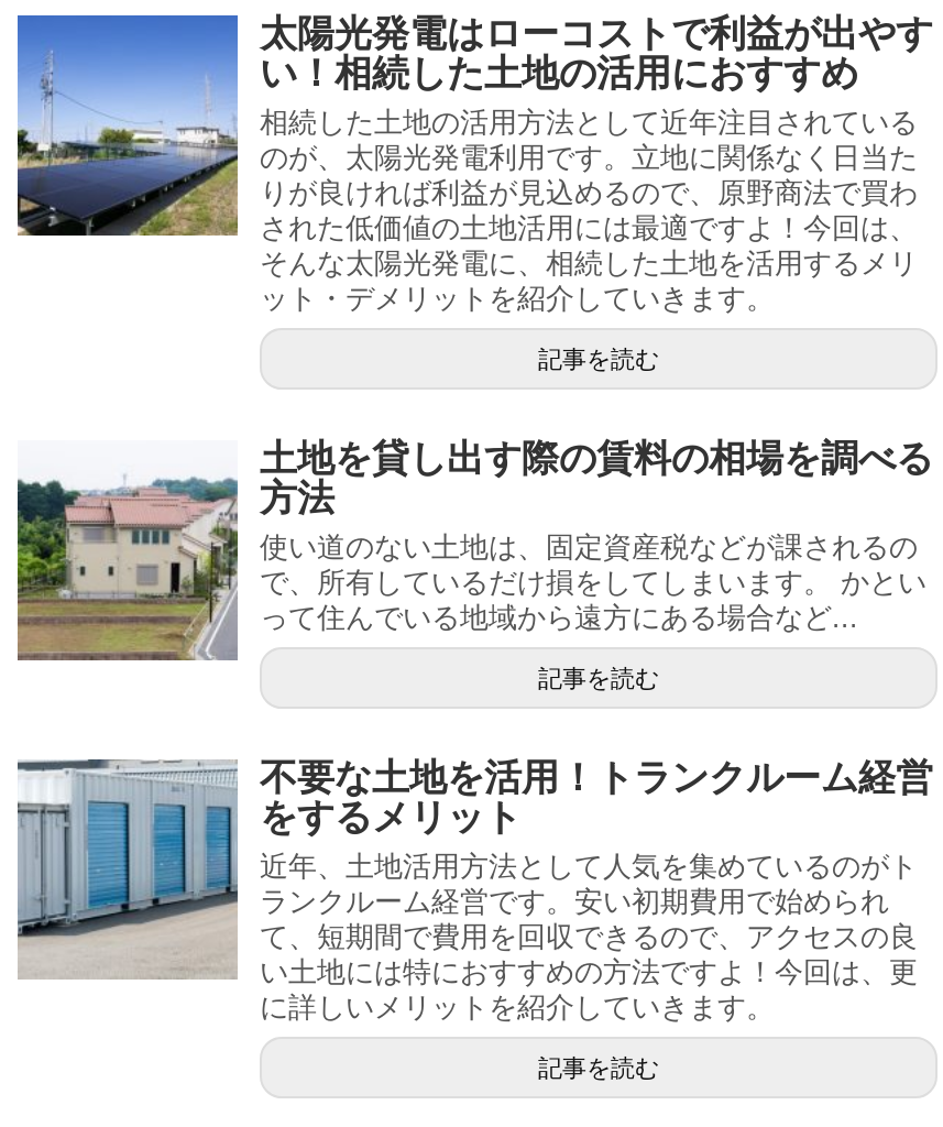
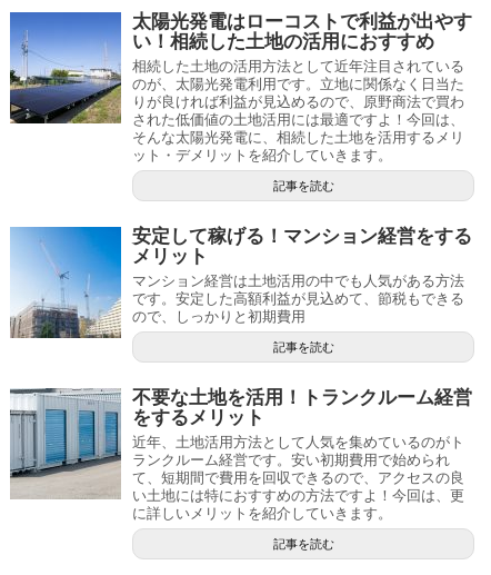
[15,438,933,663] [image] | 土地を貸し出す際の賃料の相場を調べる | 方法 | 使い道のない土地は、固定資産税などが課されるの | で、所有しているだけ損をしてしまいます。 かとい | って住んでいる地域から遠方にある場合など... -> [10,226,472,339] [image] | 安定して稼げる！マンション経営をする | メリット | マンション経営は土地活用の中でも人気がある方法 | です。安定した高額利益が見込めて、節税もできる | ので、しっかりと初期費用

